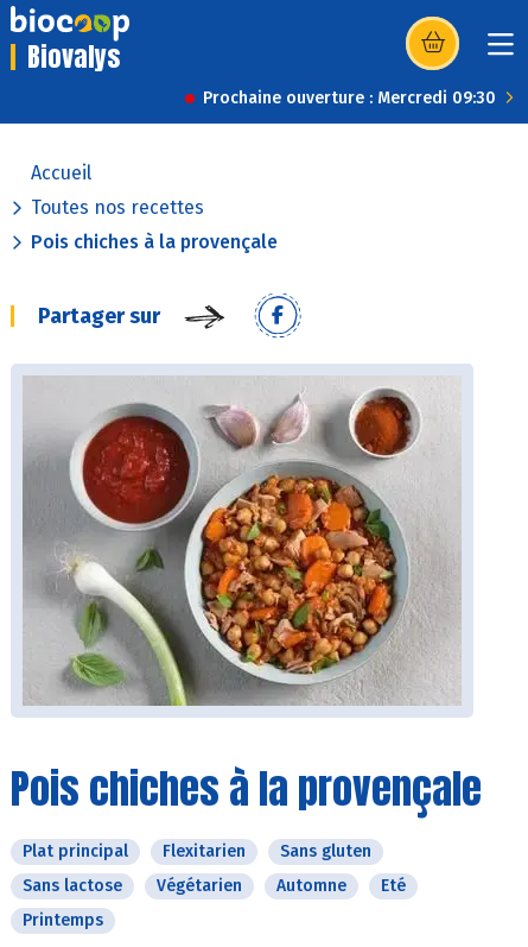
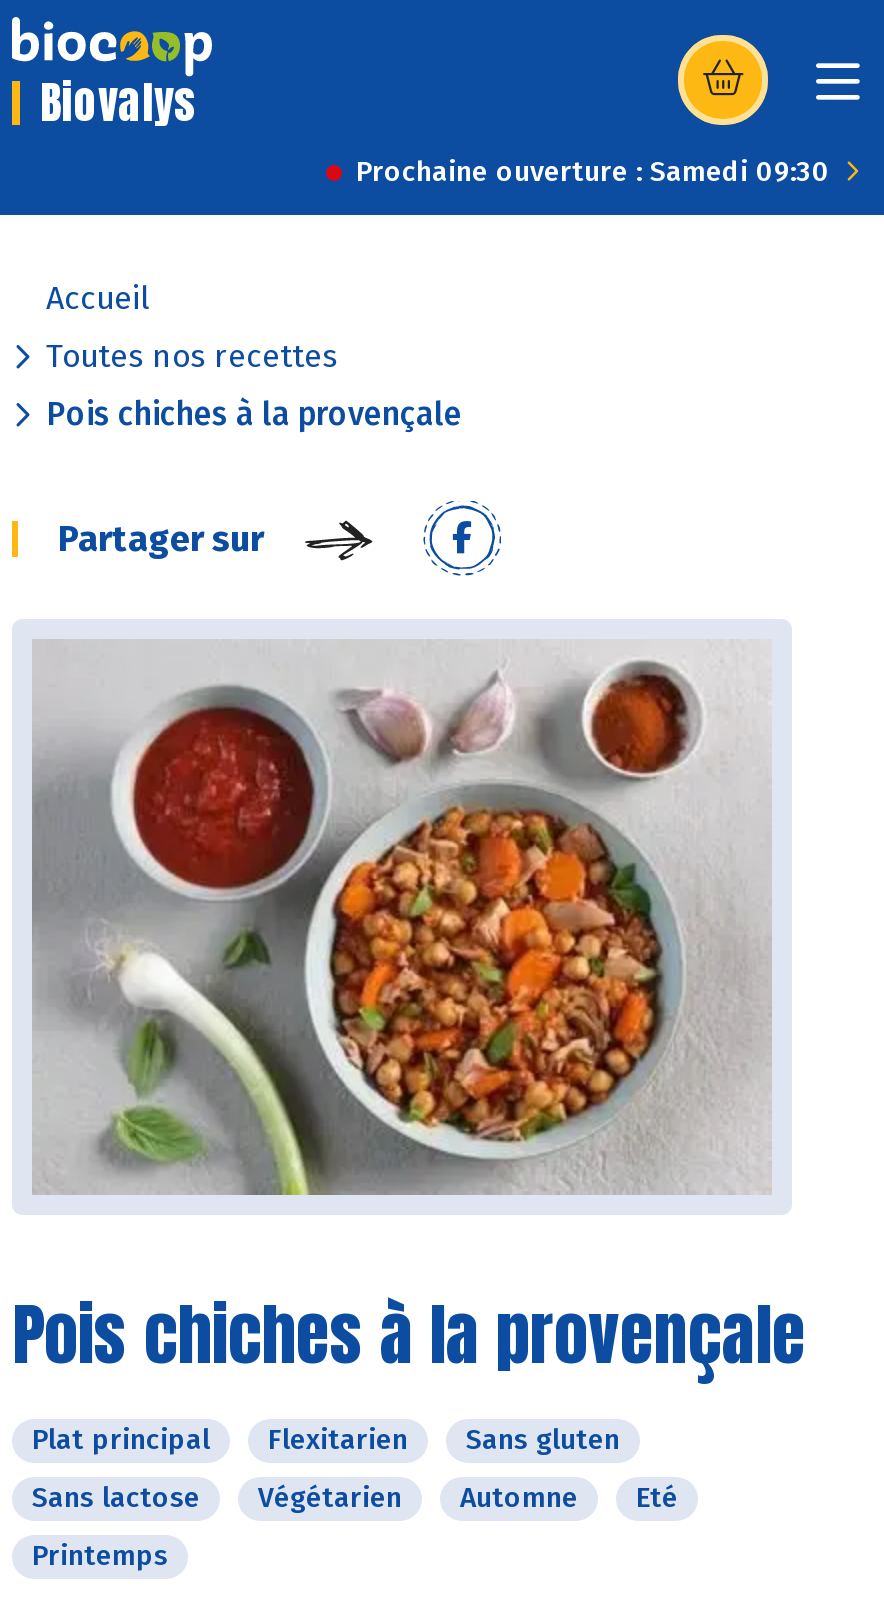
[203,88,496,108] Prochaine ouverture : Mercredi 09:30 -> [356,155,830,189] Prochaine ouverture : Samedi 09:30

